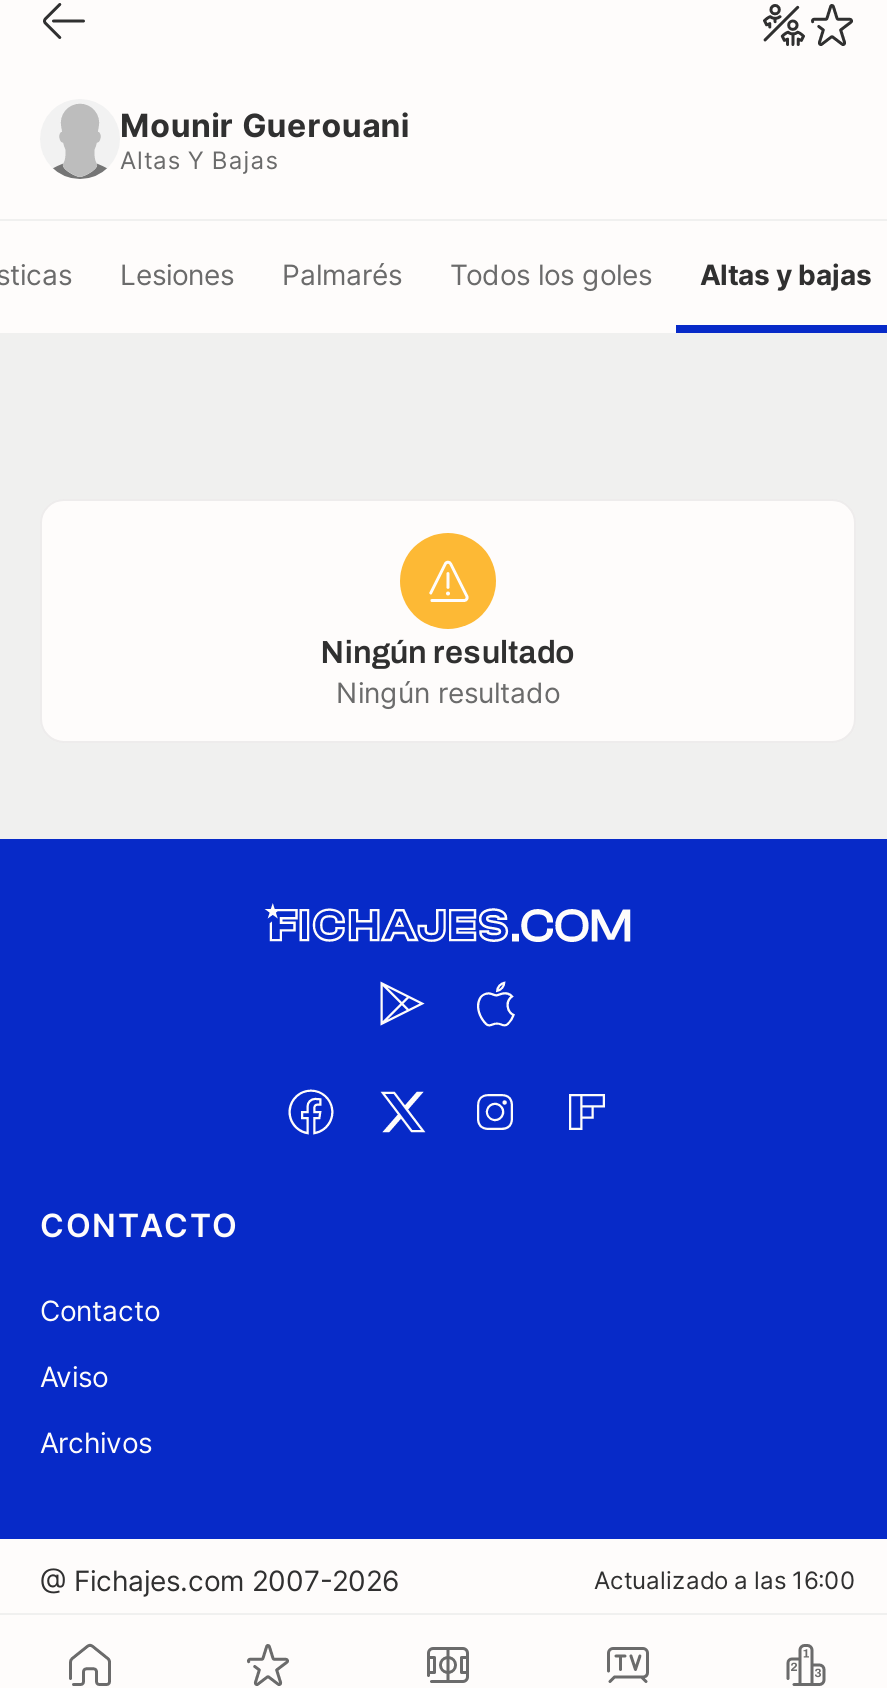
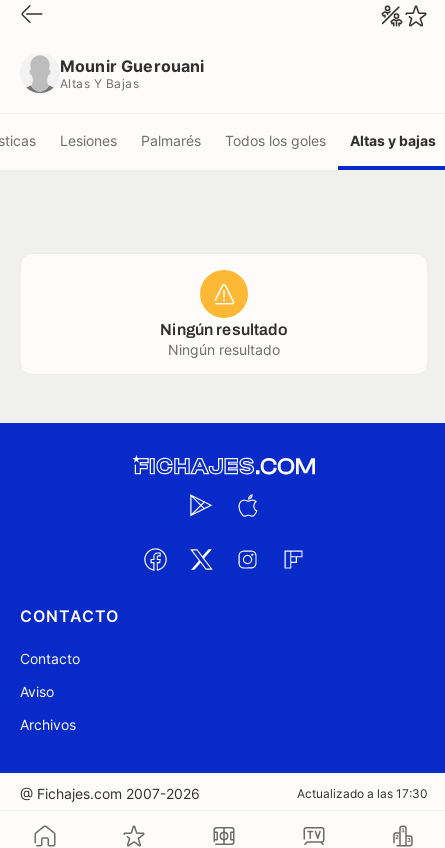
[594,1565,856,1595] Actualizado a las 16:00 -> [297,786,428,801] Actualizado a las 17:30

